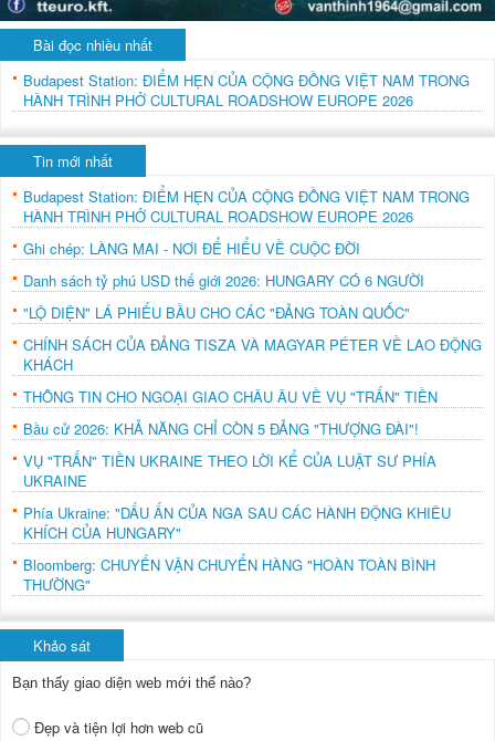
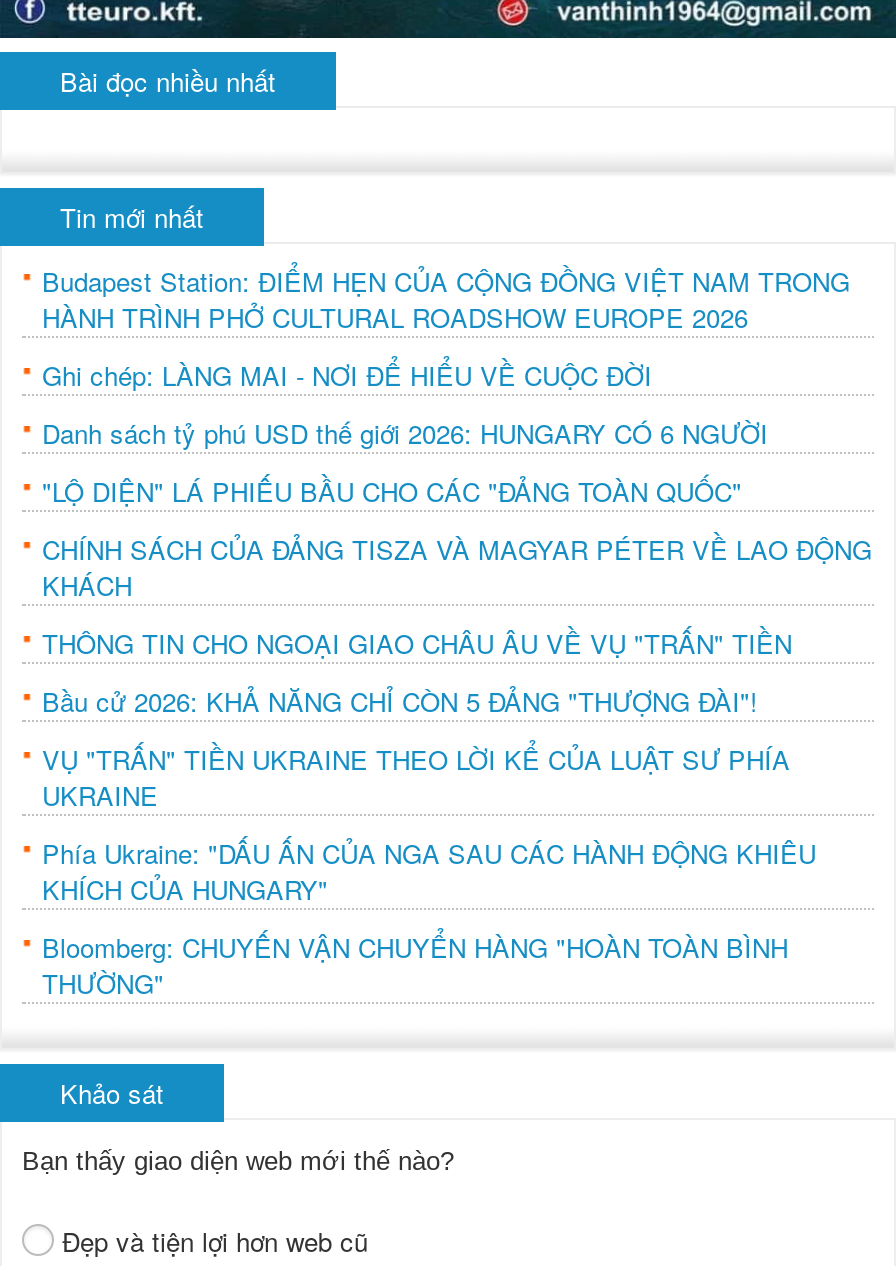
[23,69,470,110] Budapest Station: ĐIỂM HẸN CỦA CỘNG ĐỒNG VIỆT NAM TRONG | HÀNH TRÌNH PHỞ CULTURAL ROADSHOW EUROPE 2026 -> none

